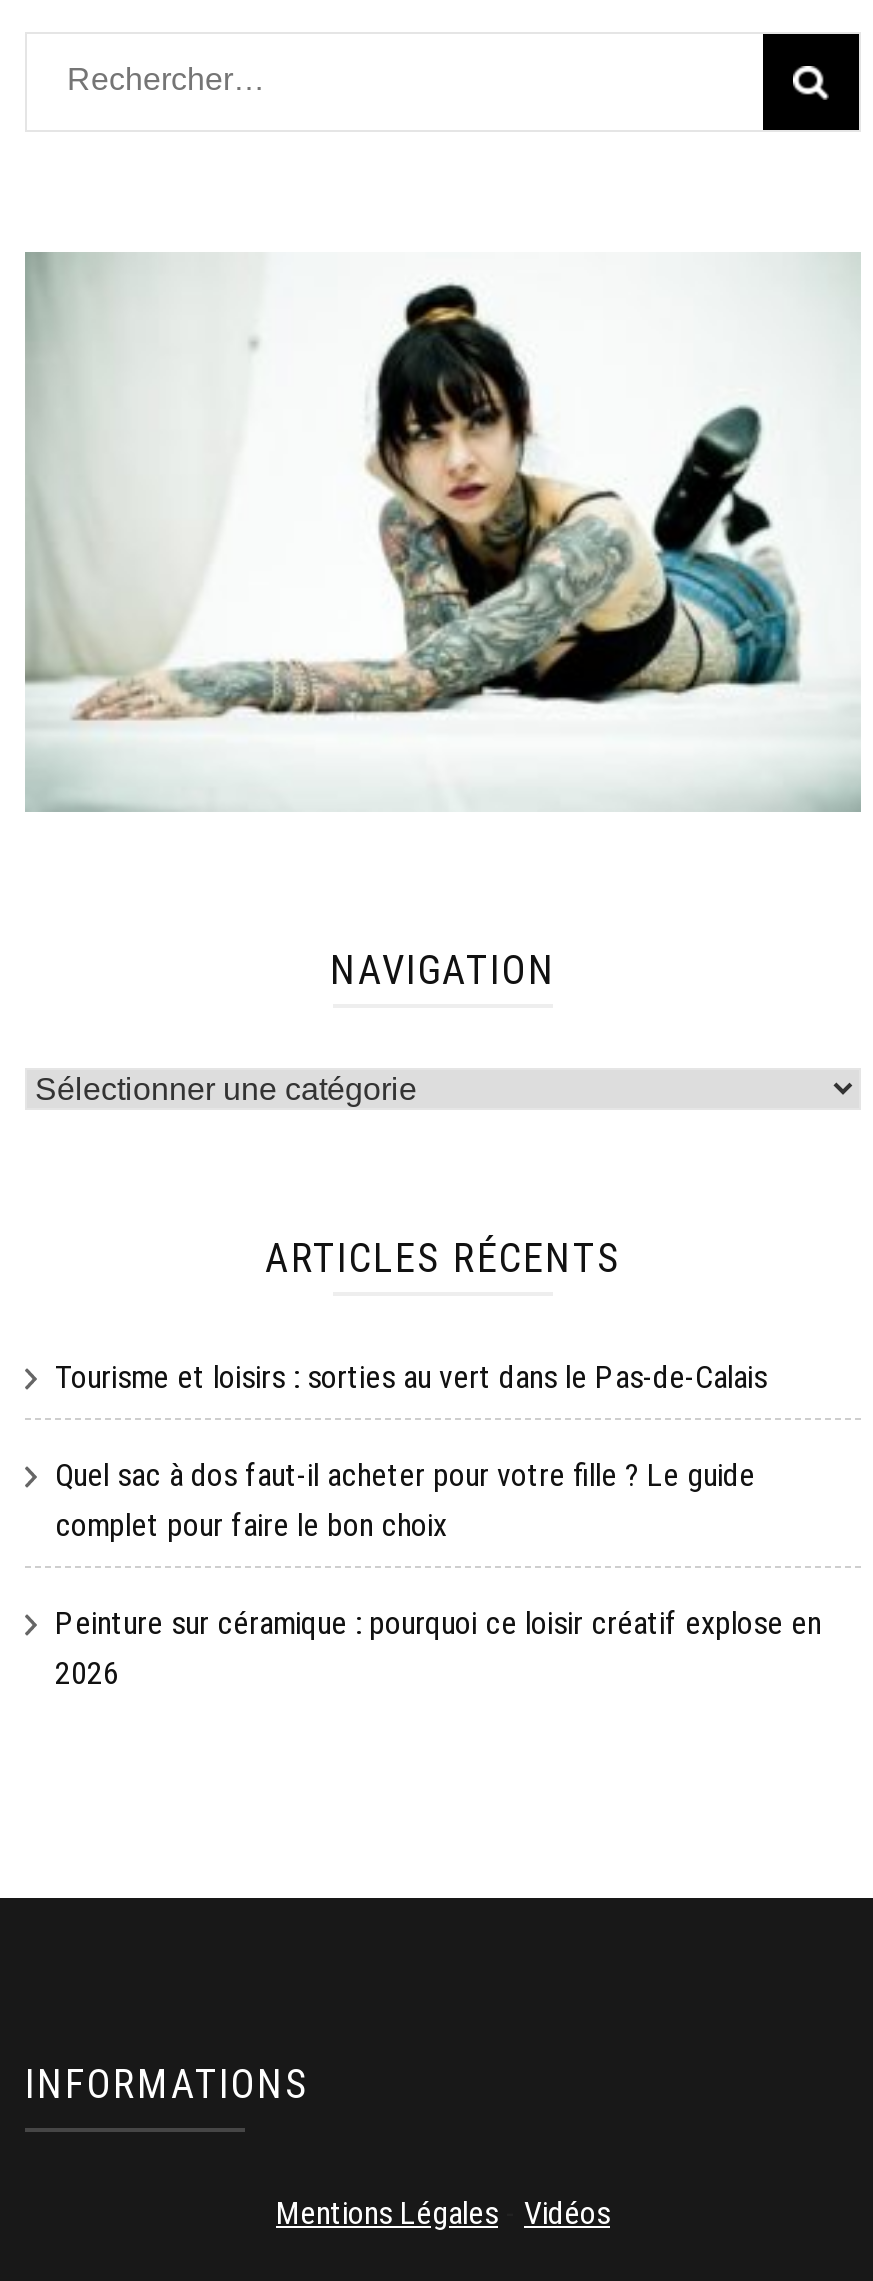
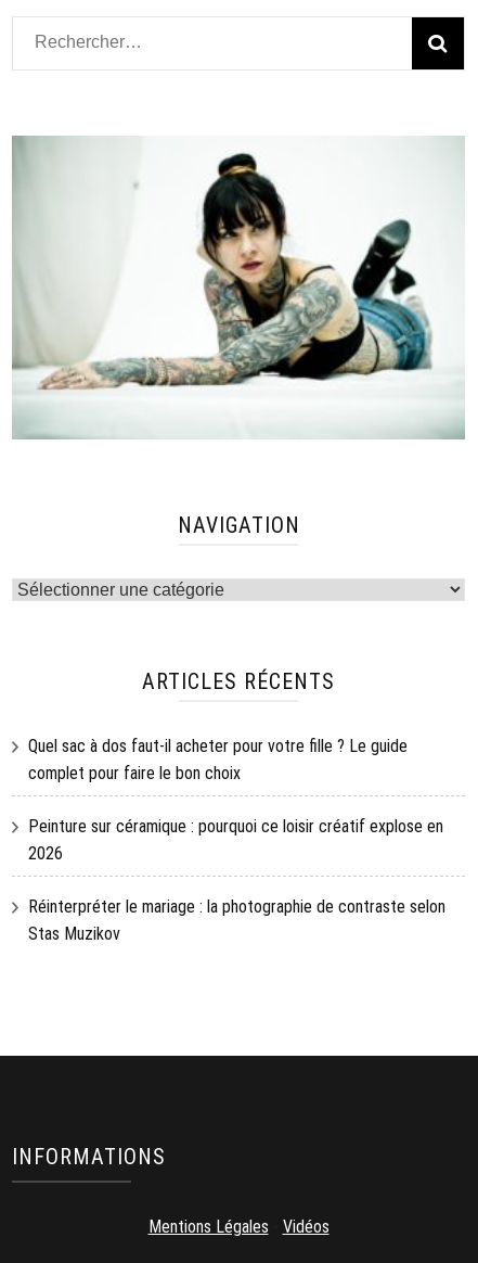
[55,1358,767,1396] Tourisme et loisirs : sorties au vert dans le Pas-de-Calais -> none
moved [55,1456,821,1692] -> [28,736,443,864]: Quel sac à dos faut-il acheter pour votre fille ? Le guide | complet pour faire le bon choix | Peinture sur céramique : pourquoi ce loisir créatif explose en | 2026
none -> [28,896,445,944] Réinterpréter le mariage : la photographie de contraste selon | Stas Muzikov

